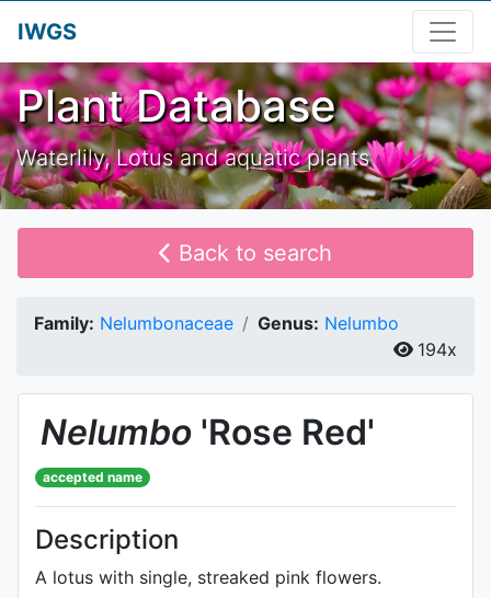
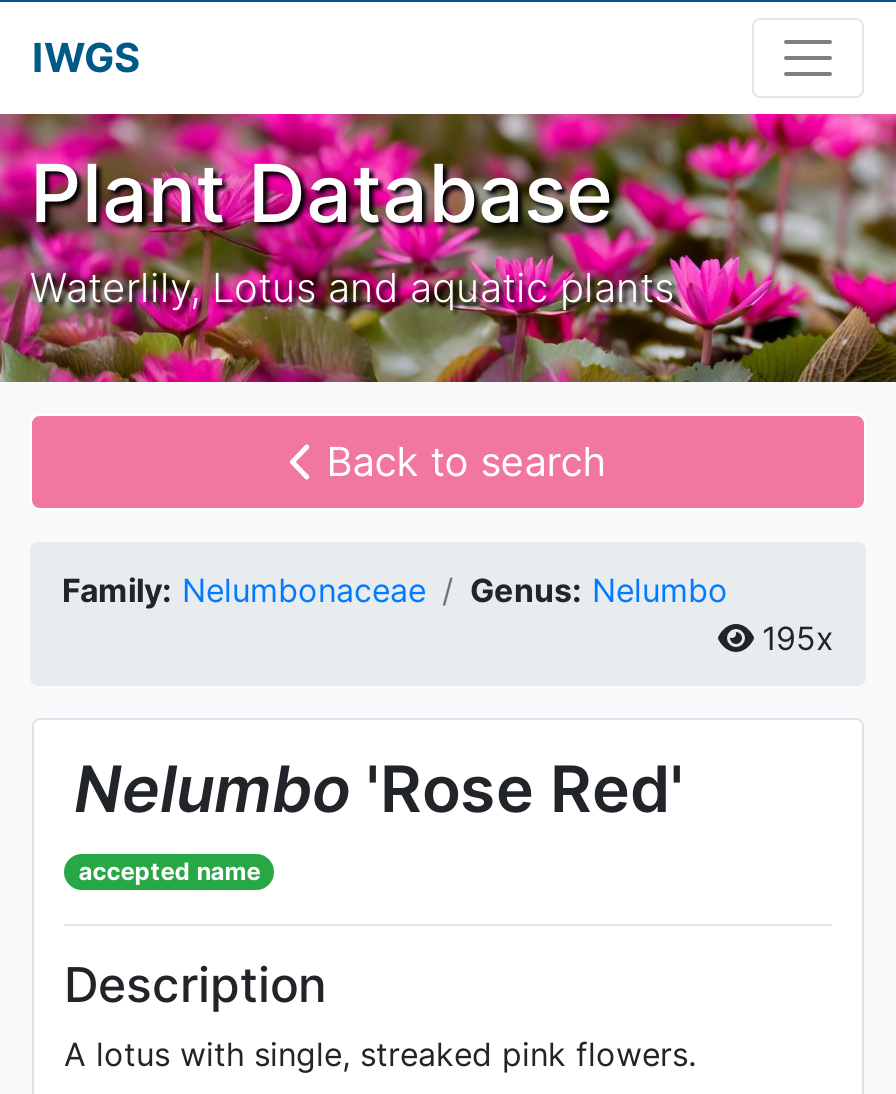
[418,338,457,360] 194x -> [762,618,834,658] 195x

